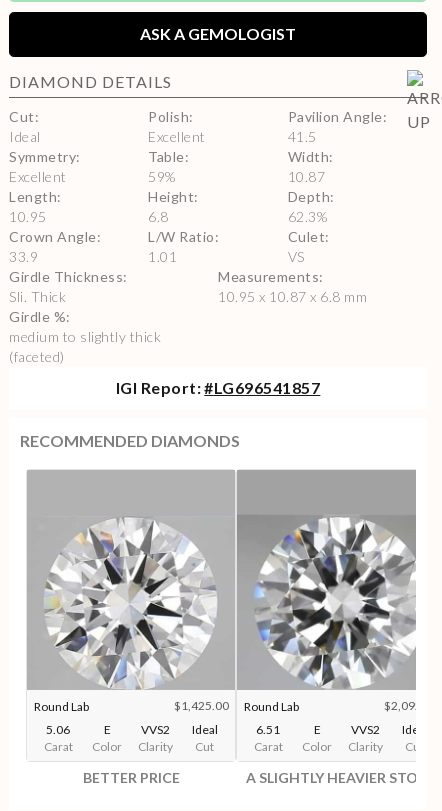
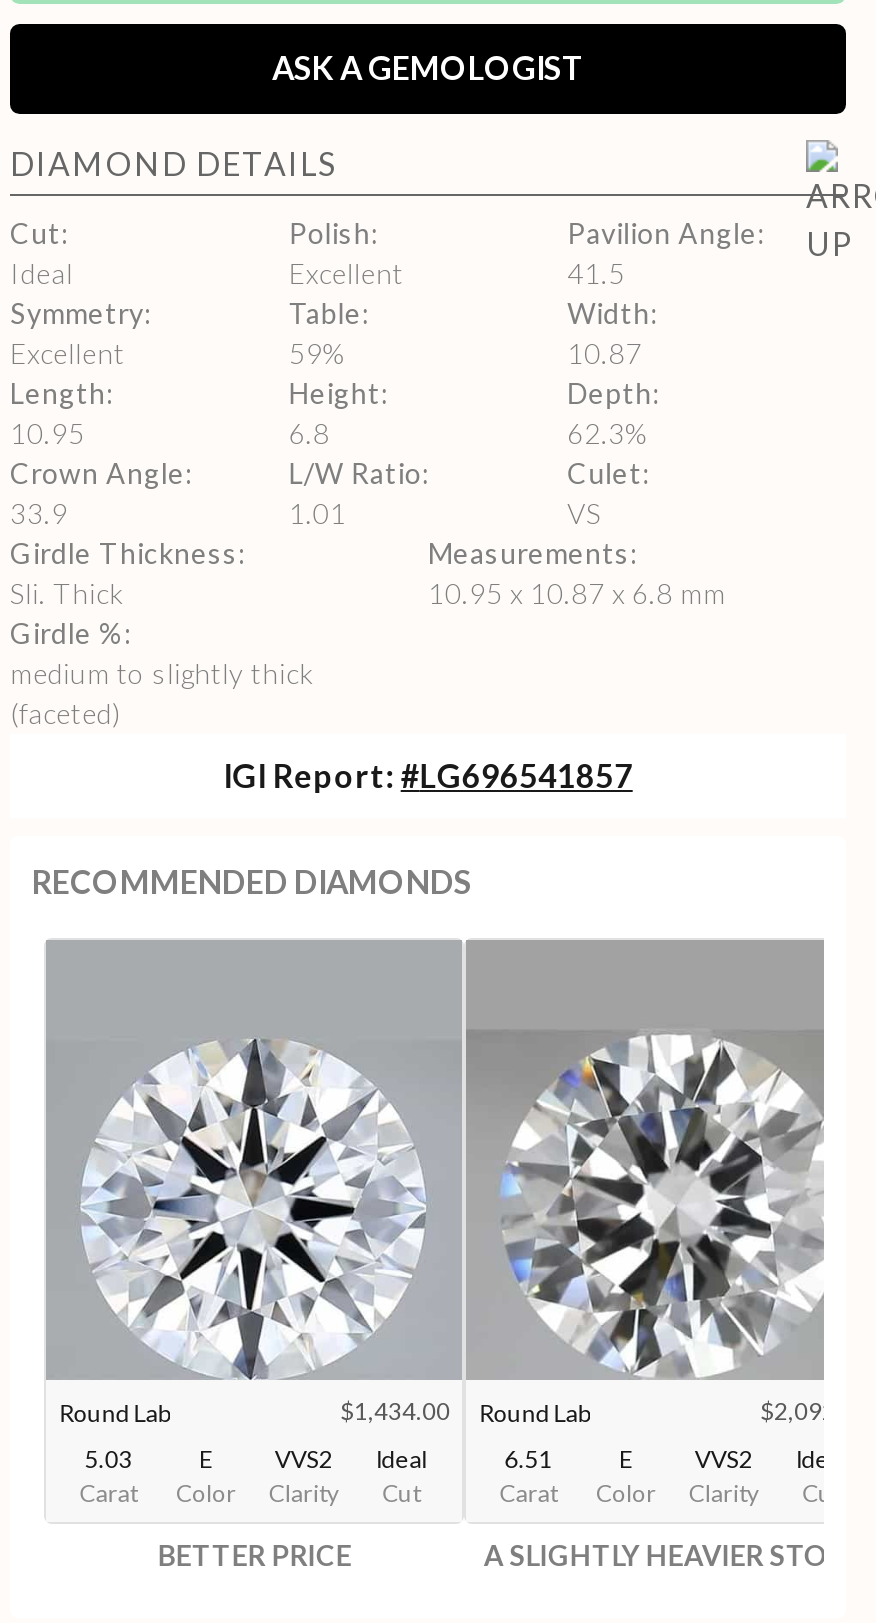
[46,518,299,714] [image] | $1,425.00 Round Lab -> [84,1036,590,1428] [image] | $1,434.00 Round Lab
[46,722,70,737] 5.06 -> [84,1444,132,1474] 5.03

